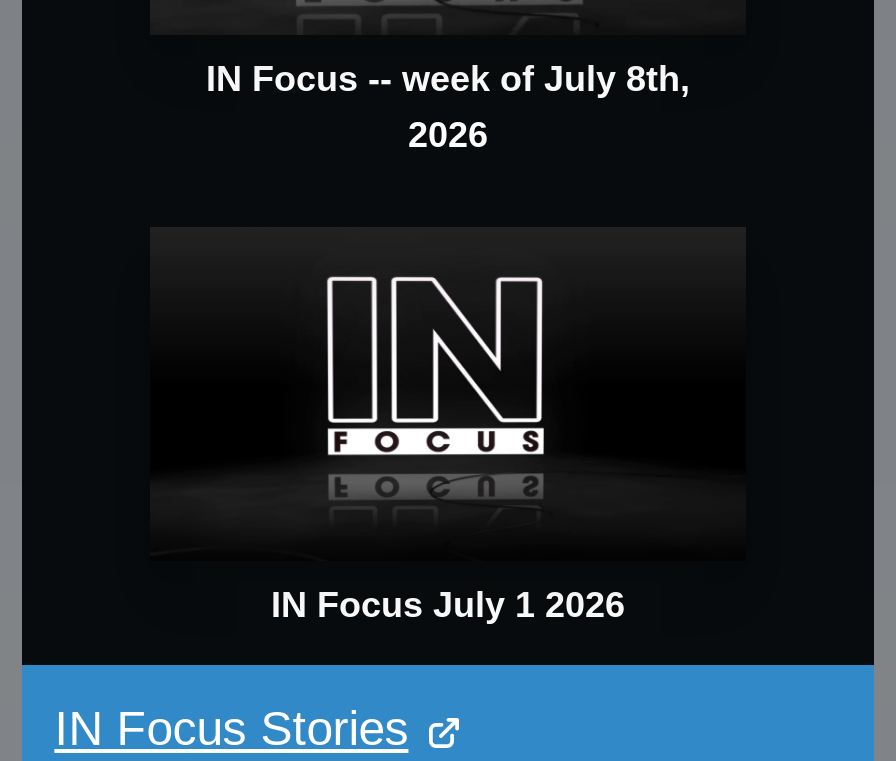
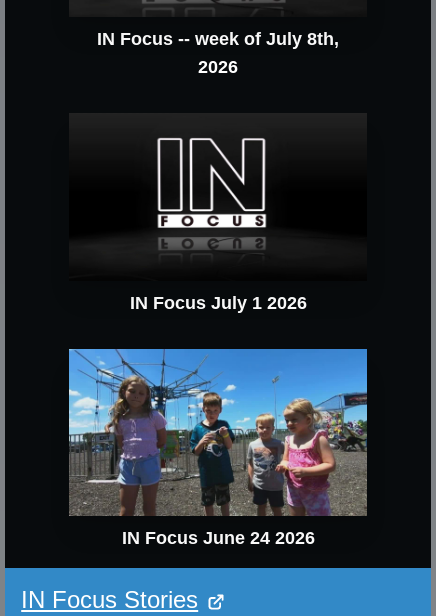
none -> [68,348,368,548] [image] | IN Focus June 24 2026

